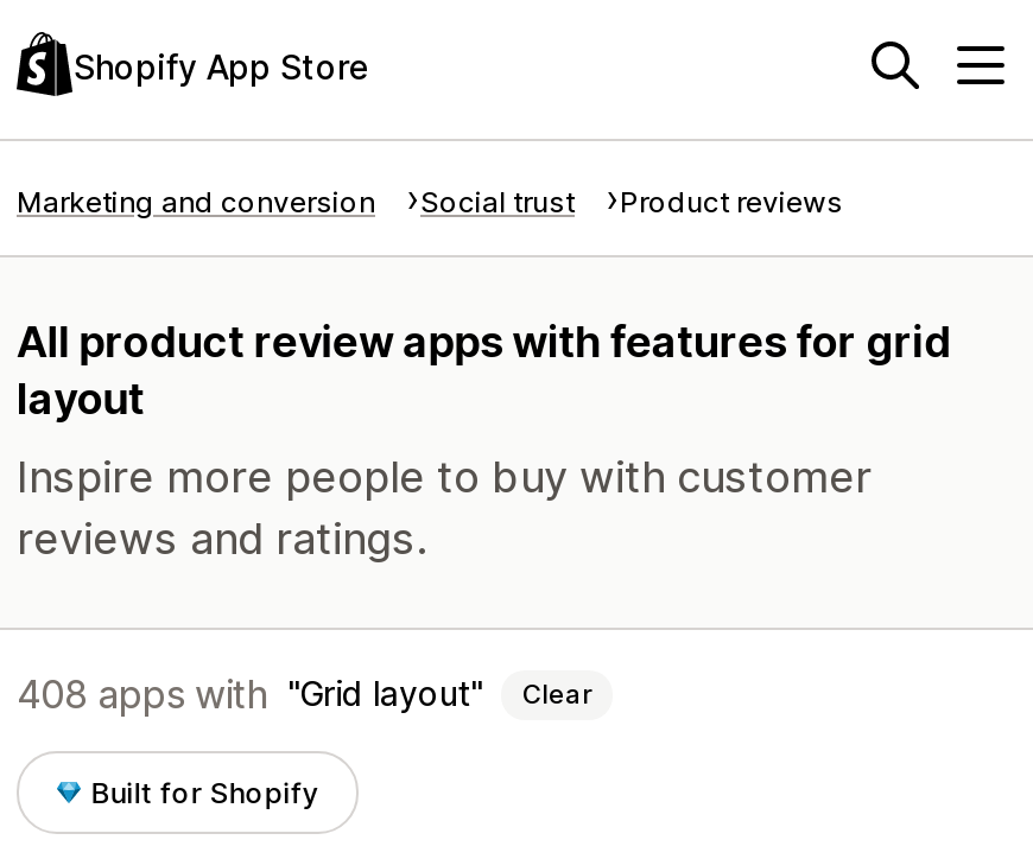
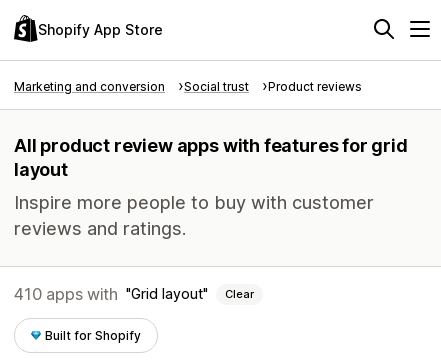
[17,670,591,718] 408 apps with Grid layout Clear -> [14,284,254,304] 410 apps with Grid layout Clear

